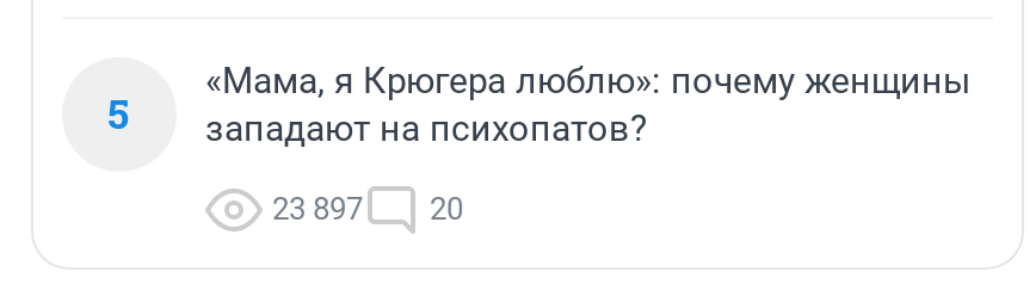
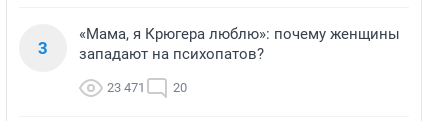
[107,86,647,151] 5 западают на психопатов? -> [38,36,264,63] 3 западают на психопатов?
[272,191,463,227] 23 897 20 -> [107,80,187,95] 23 471 20

